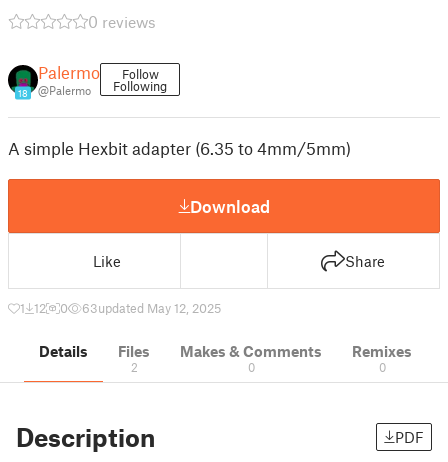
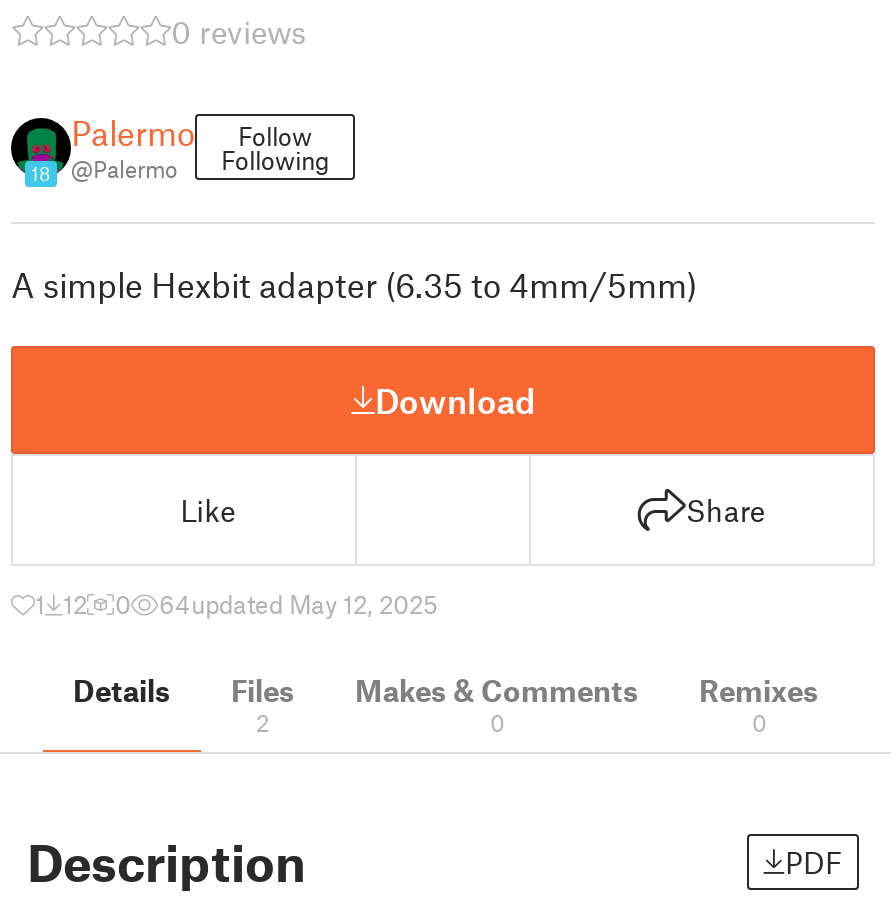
[82,300,221,316] 63updated May 12, 2025 -> [159,588,437,620] 64updated May 12, 2025

